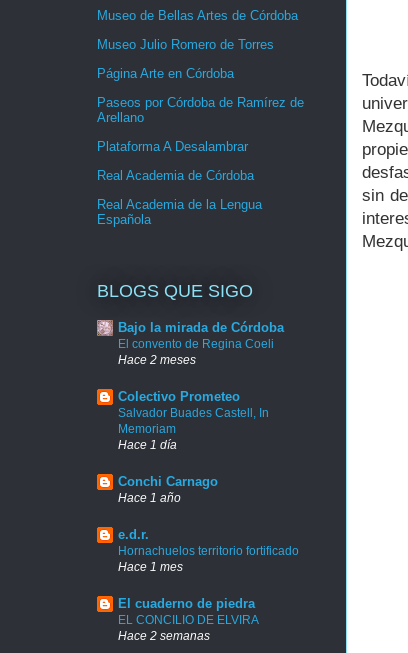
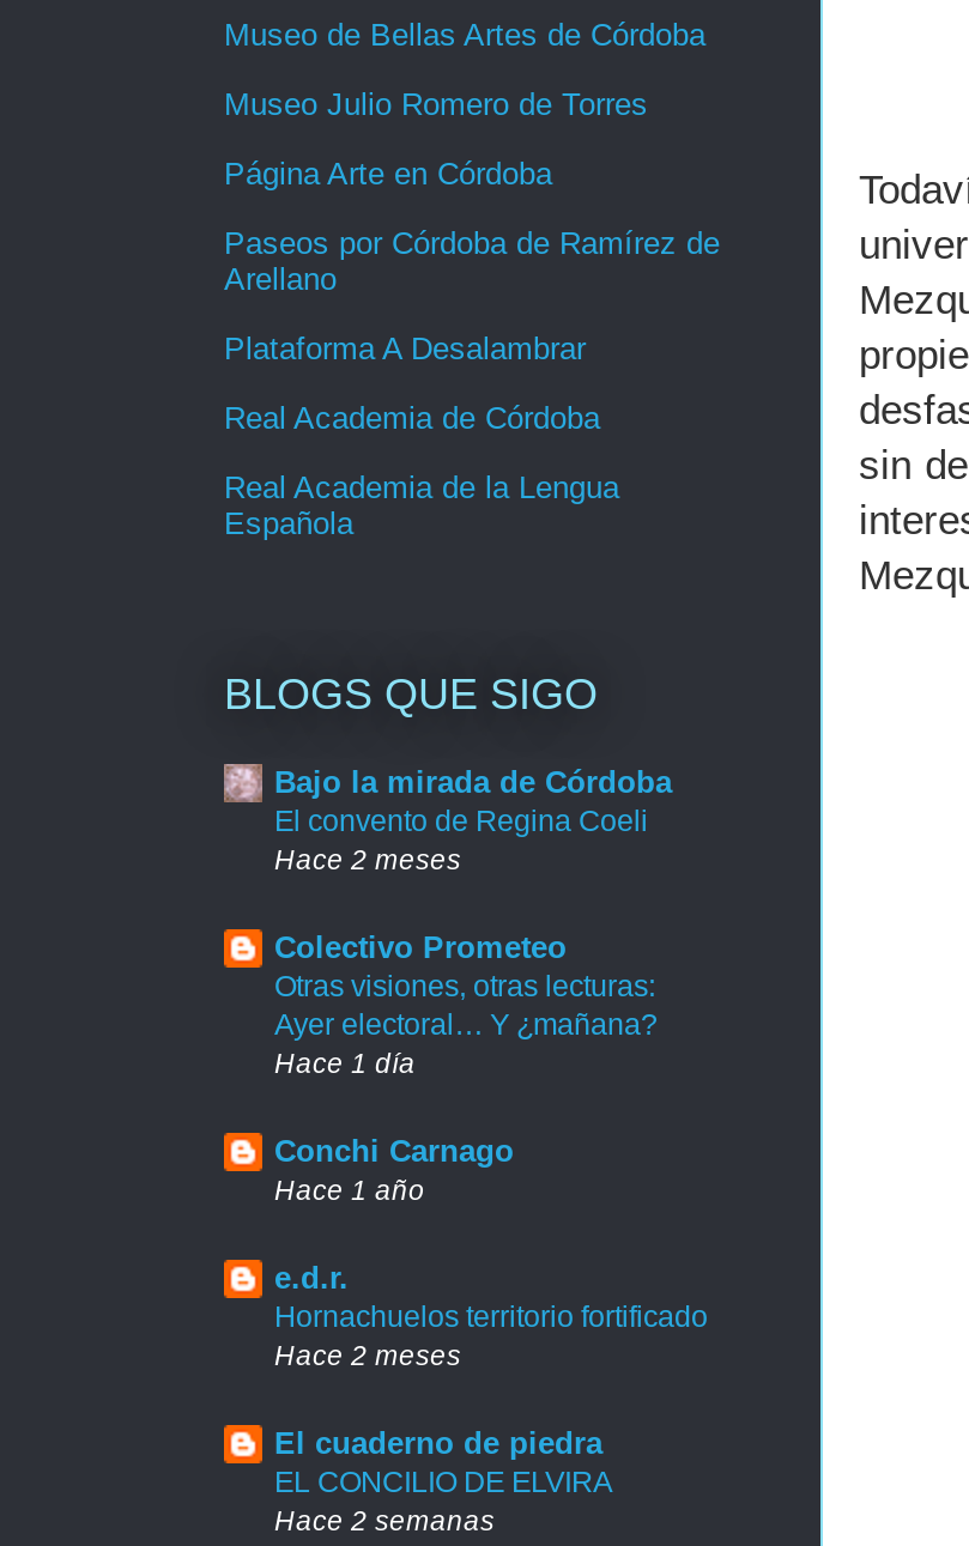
[118,406,269,436] Salvador Buades Castell, In | Memoriam -> [274,969,658,1041] Otras visiones, otras lecturas: | Ayer electoral… Y ¿mañana?
[118,560,183,573] Hace 1 mes -> [274,1338,461,1369] Hace 2 meses

